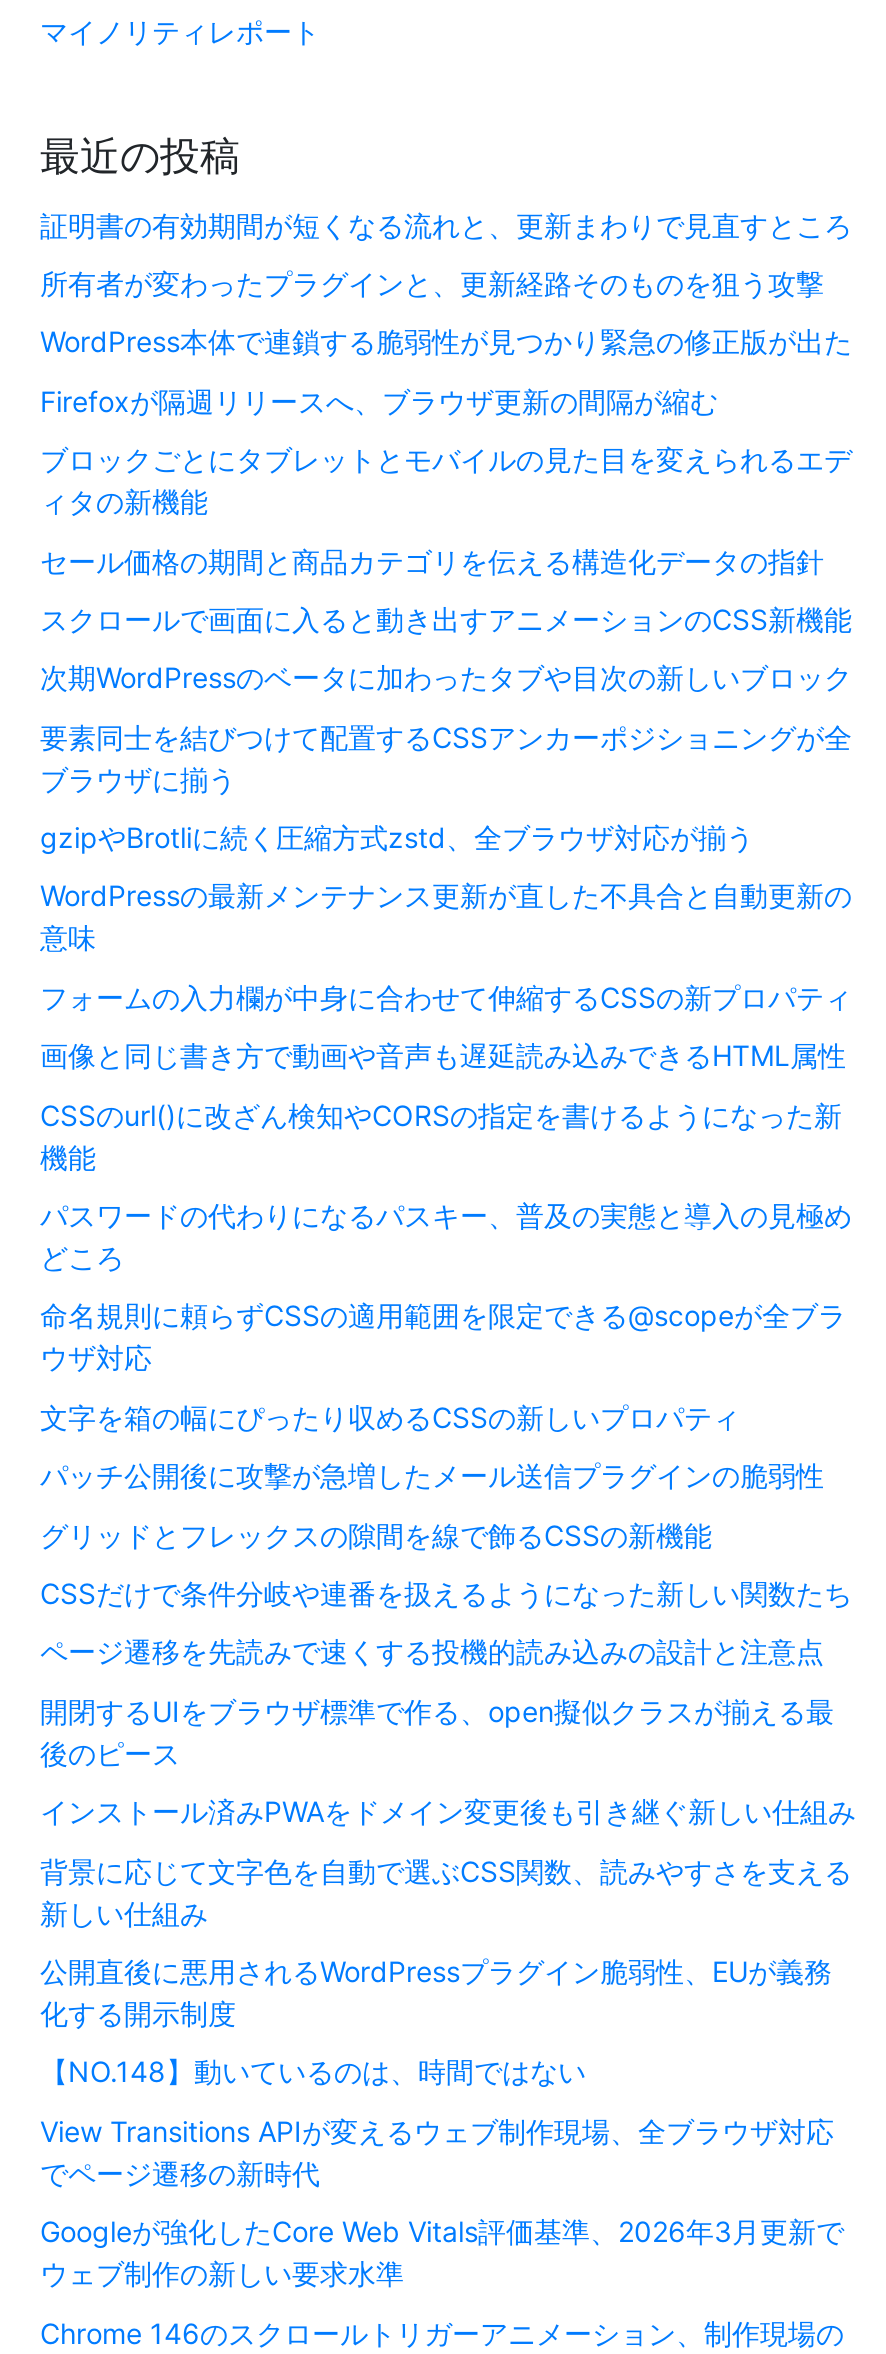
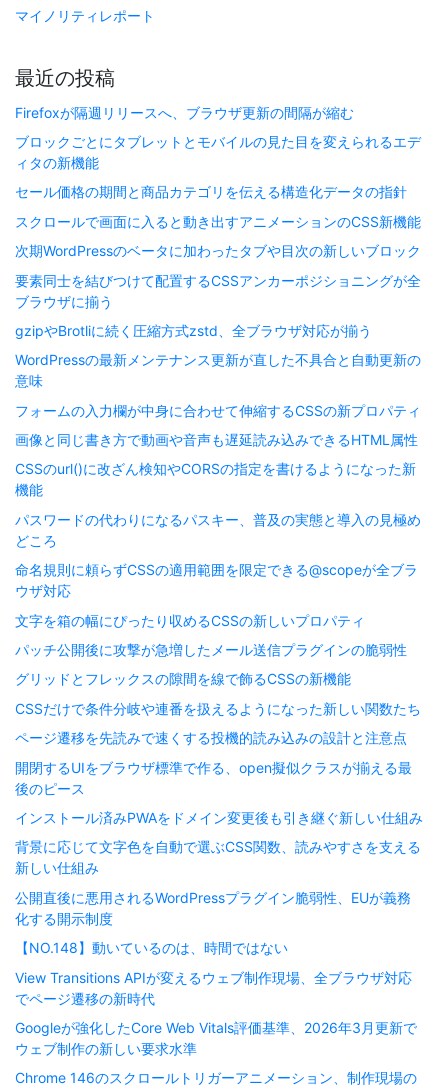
[40,207,852,359] 証明書の有効期間が短くなる流れと、更新まわりで見直すところ | 所有者が変わったプラグインと、更新経路そのものを狙う攻撃 | WordPress本体で連鎖する脆弱性が見つかり緊急の修正版が出た -> none

